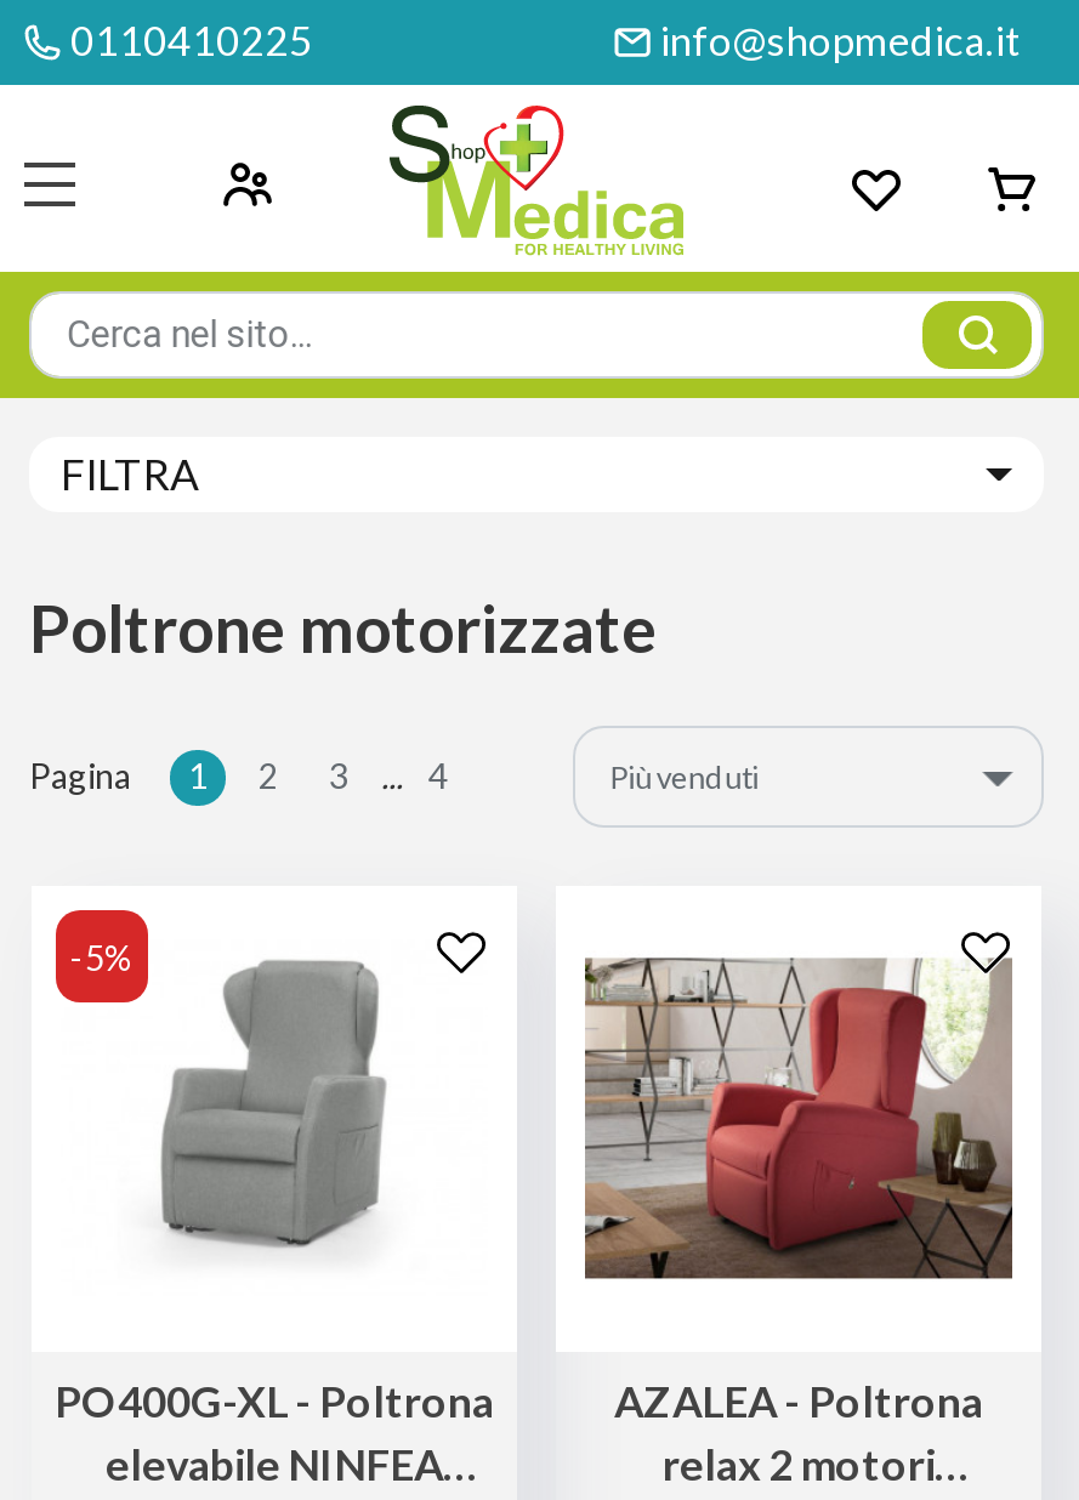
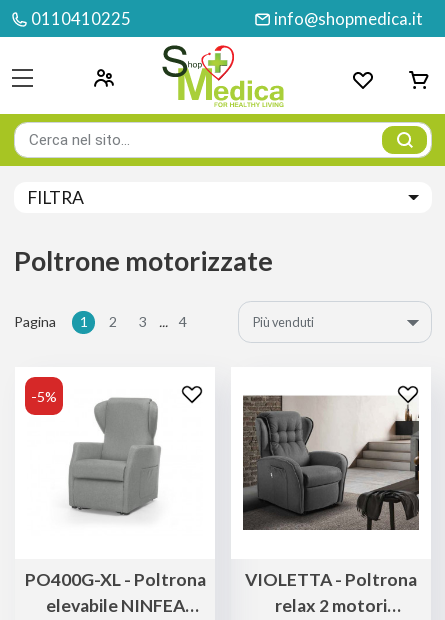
[583,956,1015,1279] [image] -> [242,395,419,530] [image]
[614,1377,983,1428] AZALEA - Poltrona -> [245,569,417,590] VIOLETTA - Poltrona

